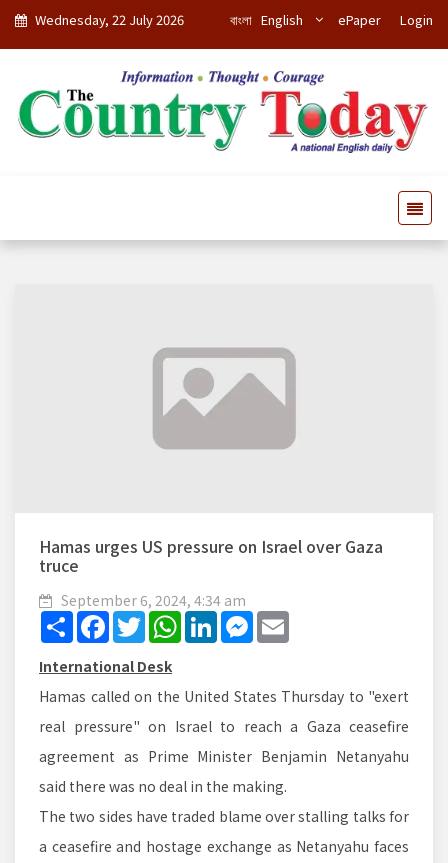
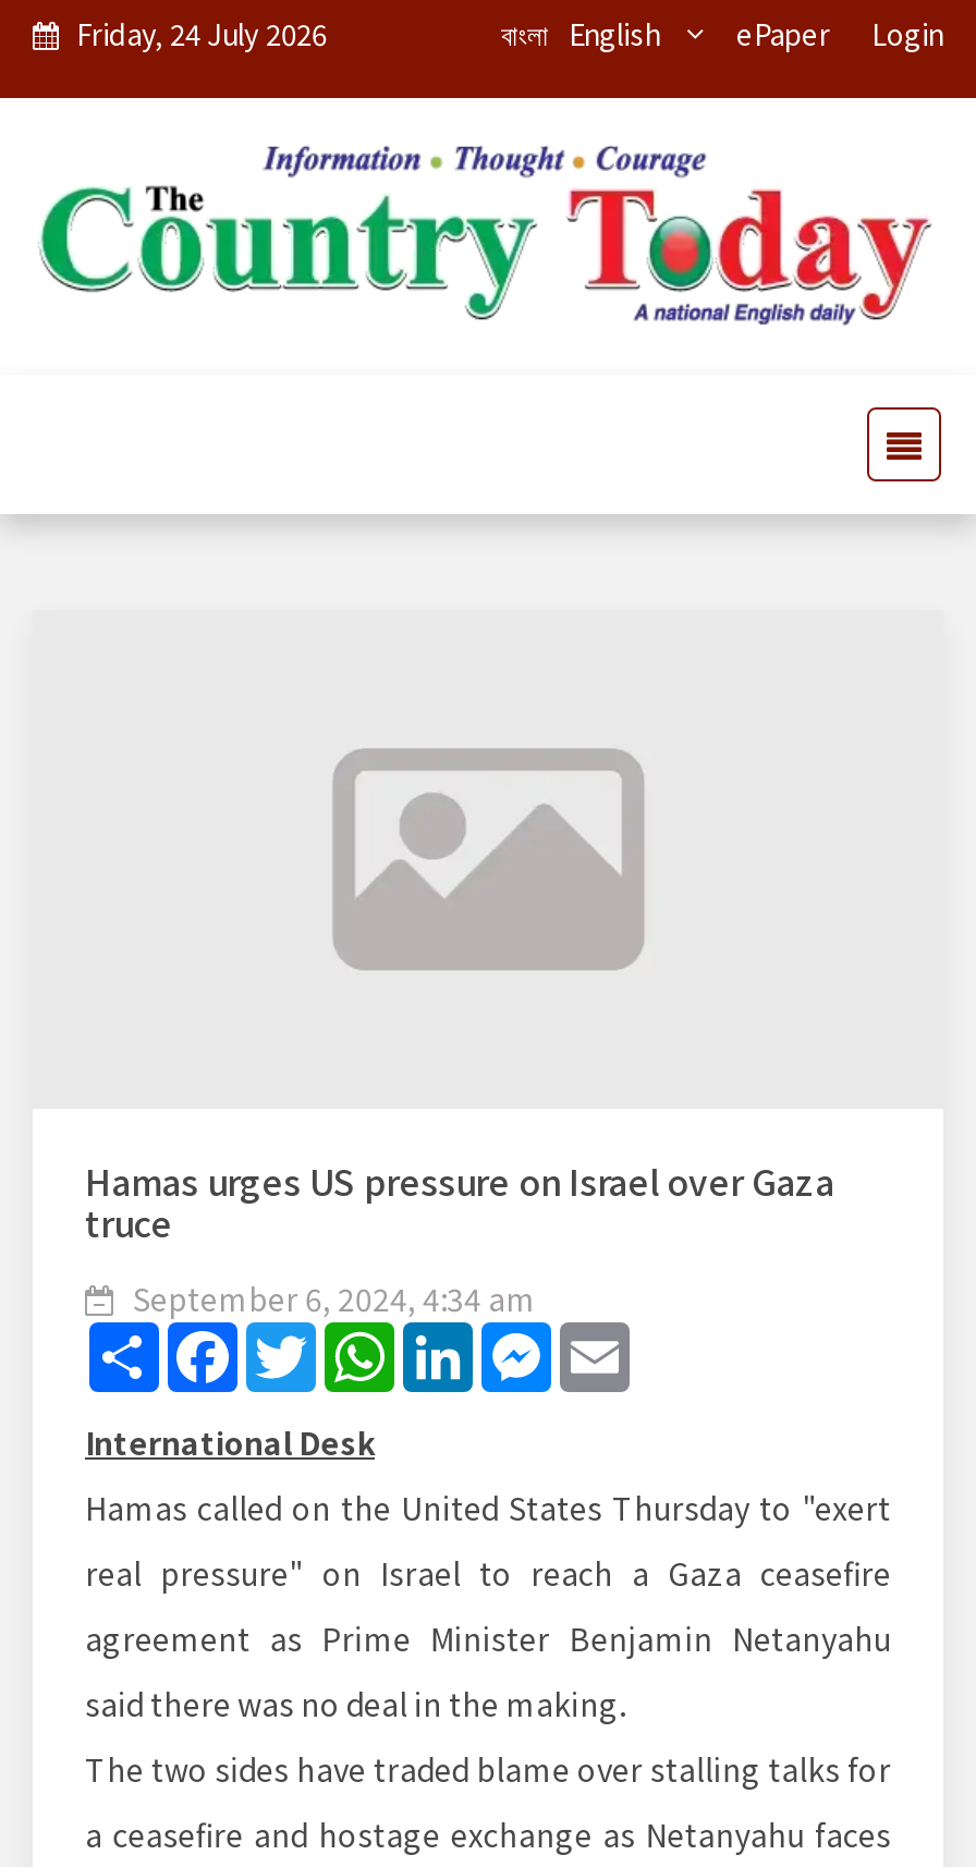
[35,10,184,29] Wednesday, 22 July 2026 -> [76,13,327,54] Friday, 24 July 2026

